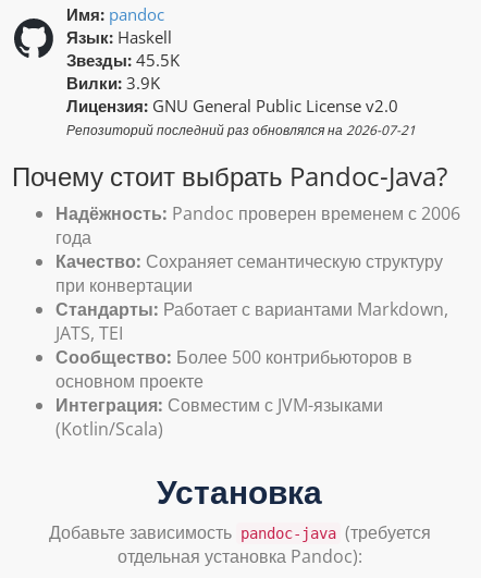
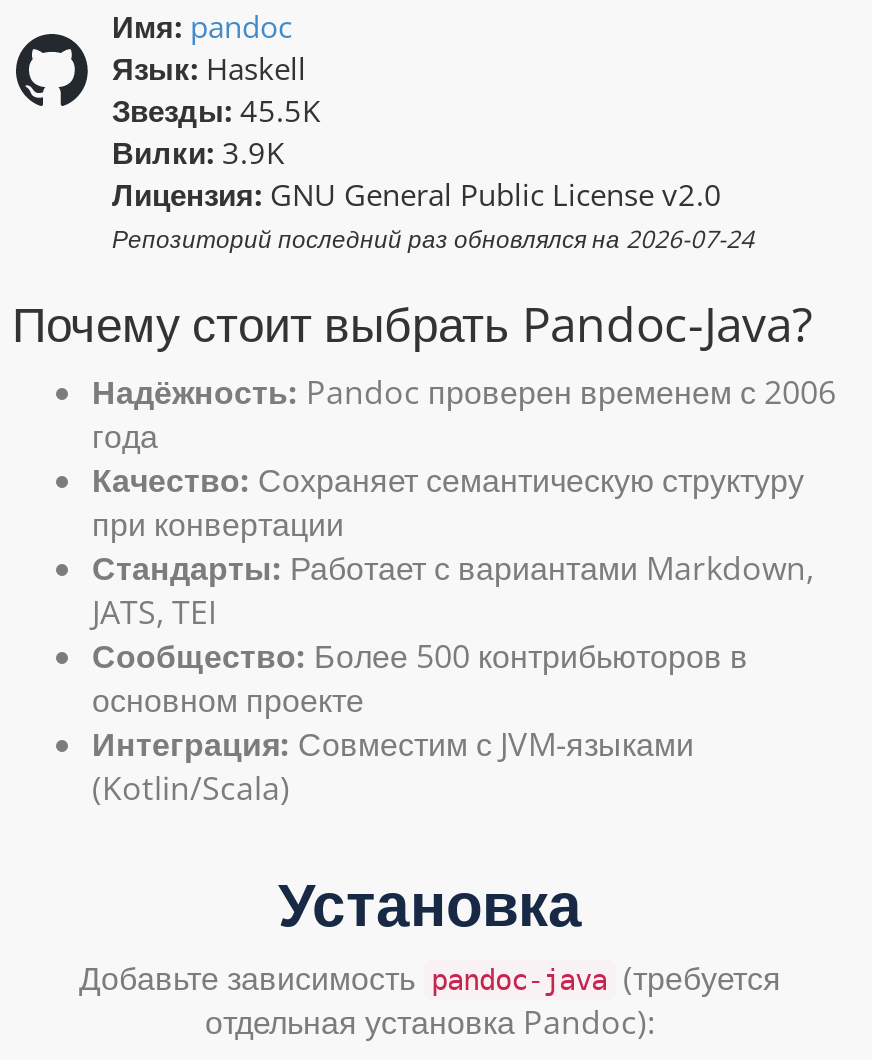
[66,121,416,139] Репозиторий последний раз обновлялся на 2026-07-21 -> [112,222,754,256] Репозиторий последний раз обновлялся на 2026-07-24

